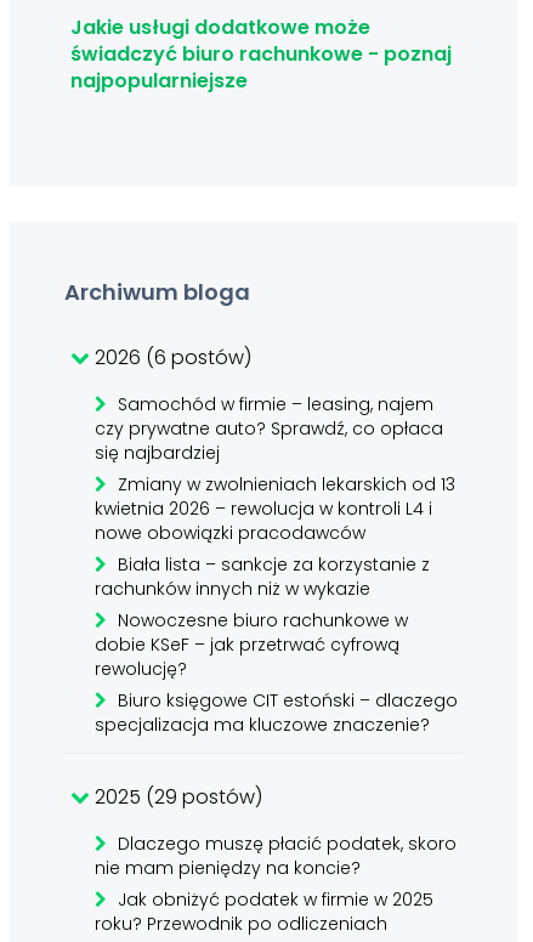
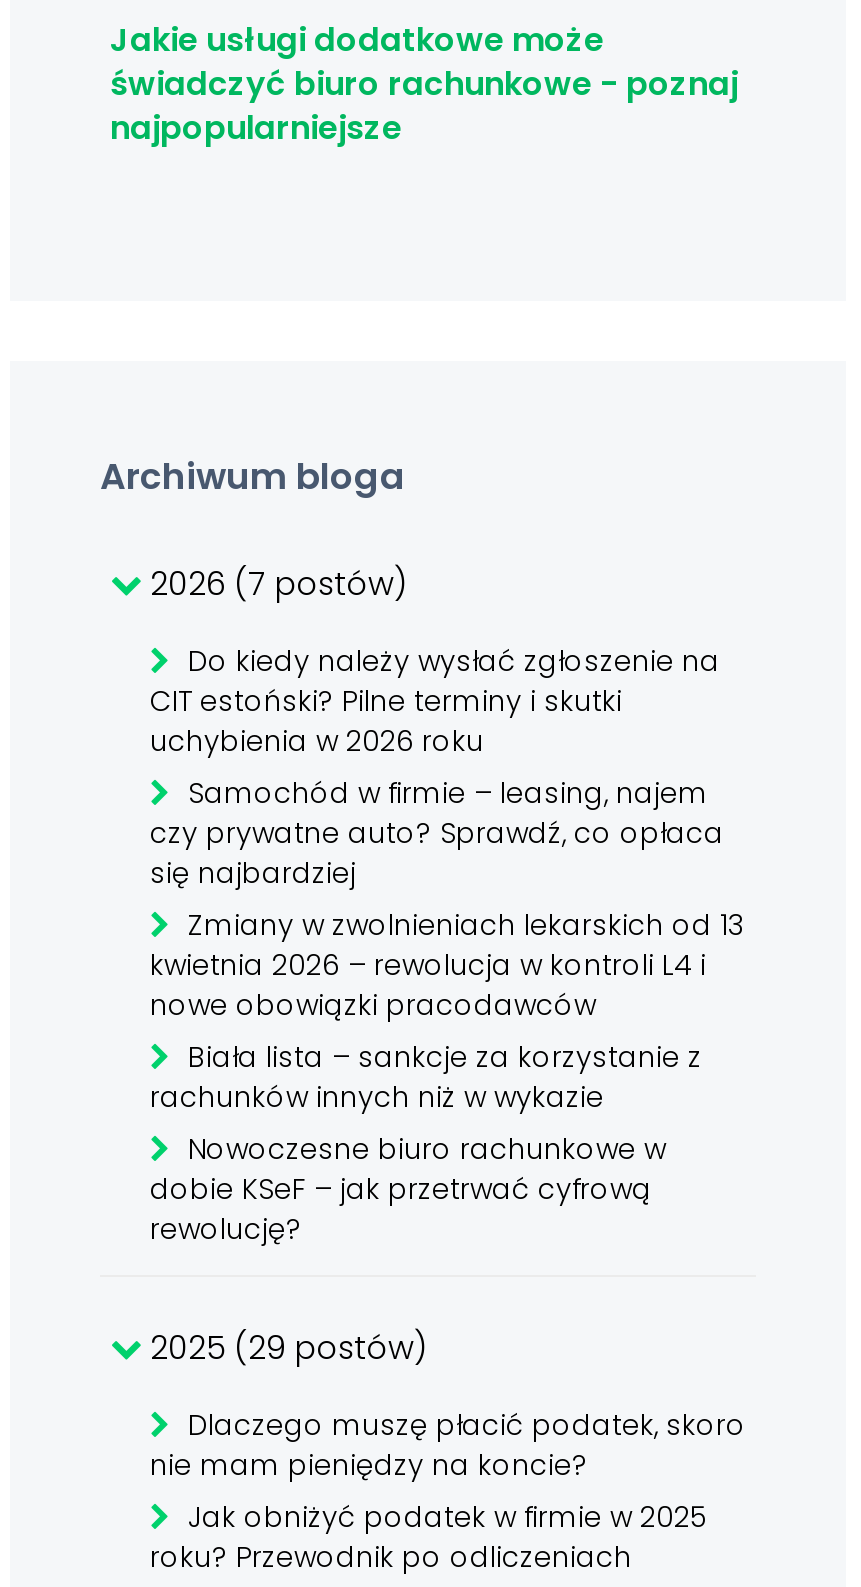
[90,344,251,371] 2026 (6 postów) -> [142,561,720,761] 2026 (7 postów) | Do kiedy należy wysłać zgłoszenie na | CIT estoński? Pilne terminy i skutki | uchybienia w 2026 roku
moved [95,392,455,681] -> [150,773,744,1249]: Samochód w firmie – leasing, najem | czy prywatne auto? Sprawdź, co opłaca | się najbardziej | ... | dobie KSeF – jak przetrwać cyfrową | rewolucję?
[95,688,458,737] Biuro księgowe CIT estoński – dlaczego | specjalizacja ma kluczowe znaczenie? -> none

